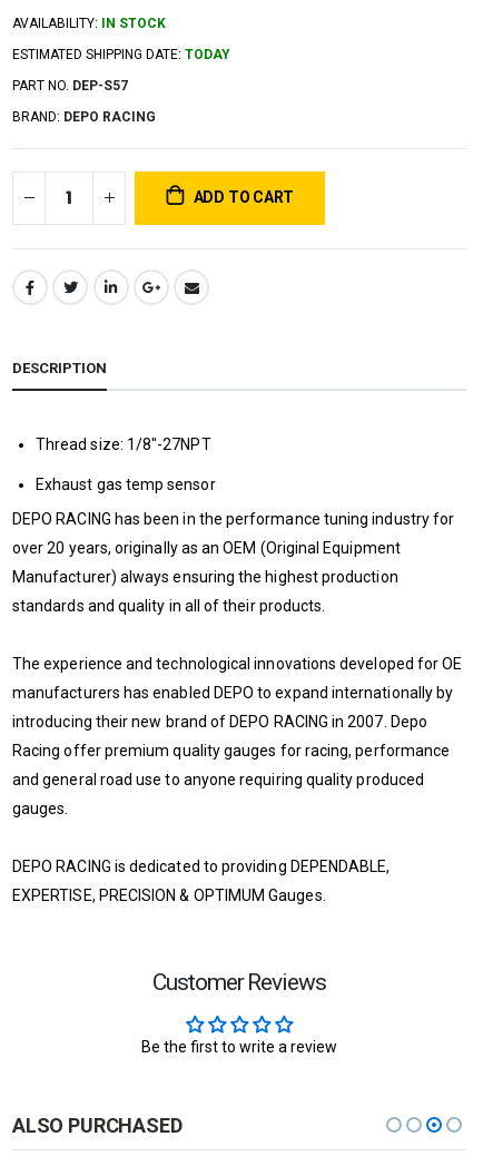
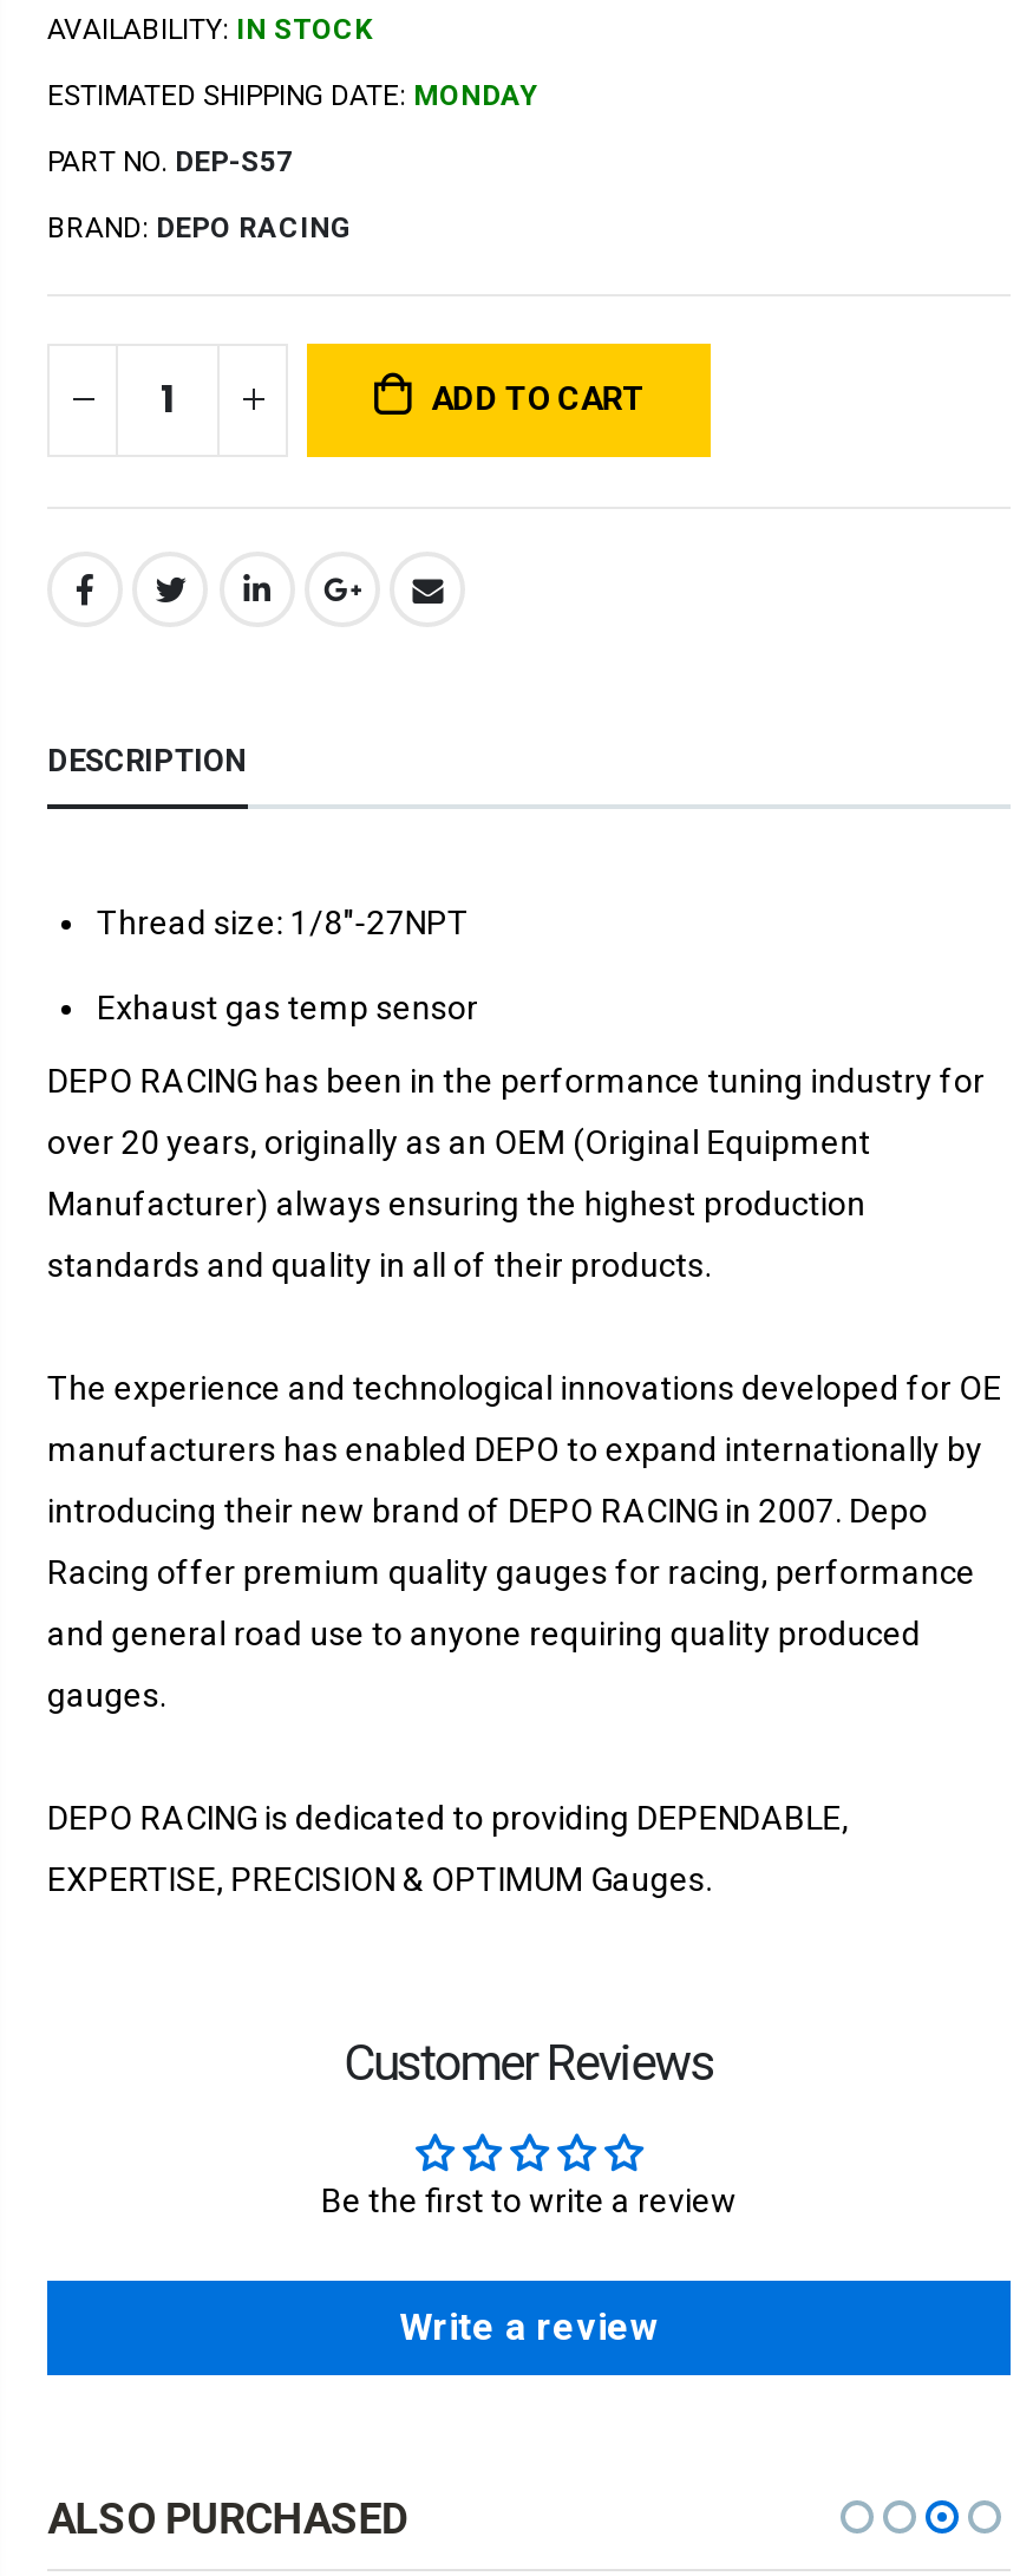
[12,46,230,62] ESTIMATED SHIPPING DATE: TODAY -> [47,78,538,111] ESTIMATED SHIPPING DATE: MONDAY
none -> [399,2305,659,2349] Write a review

